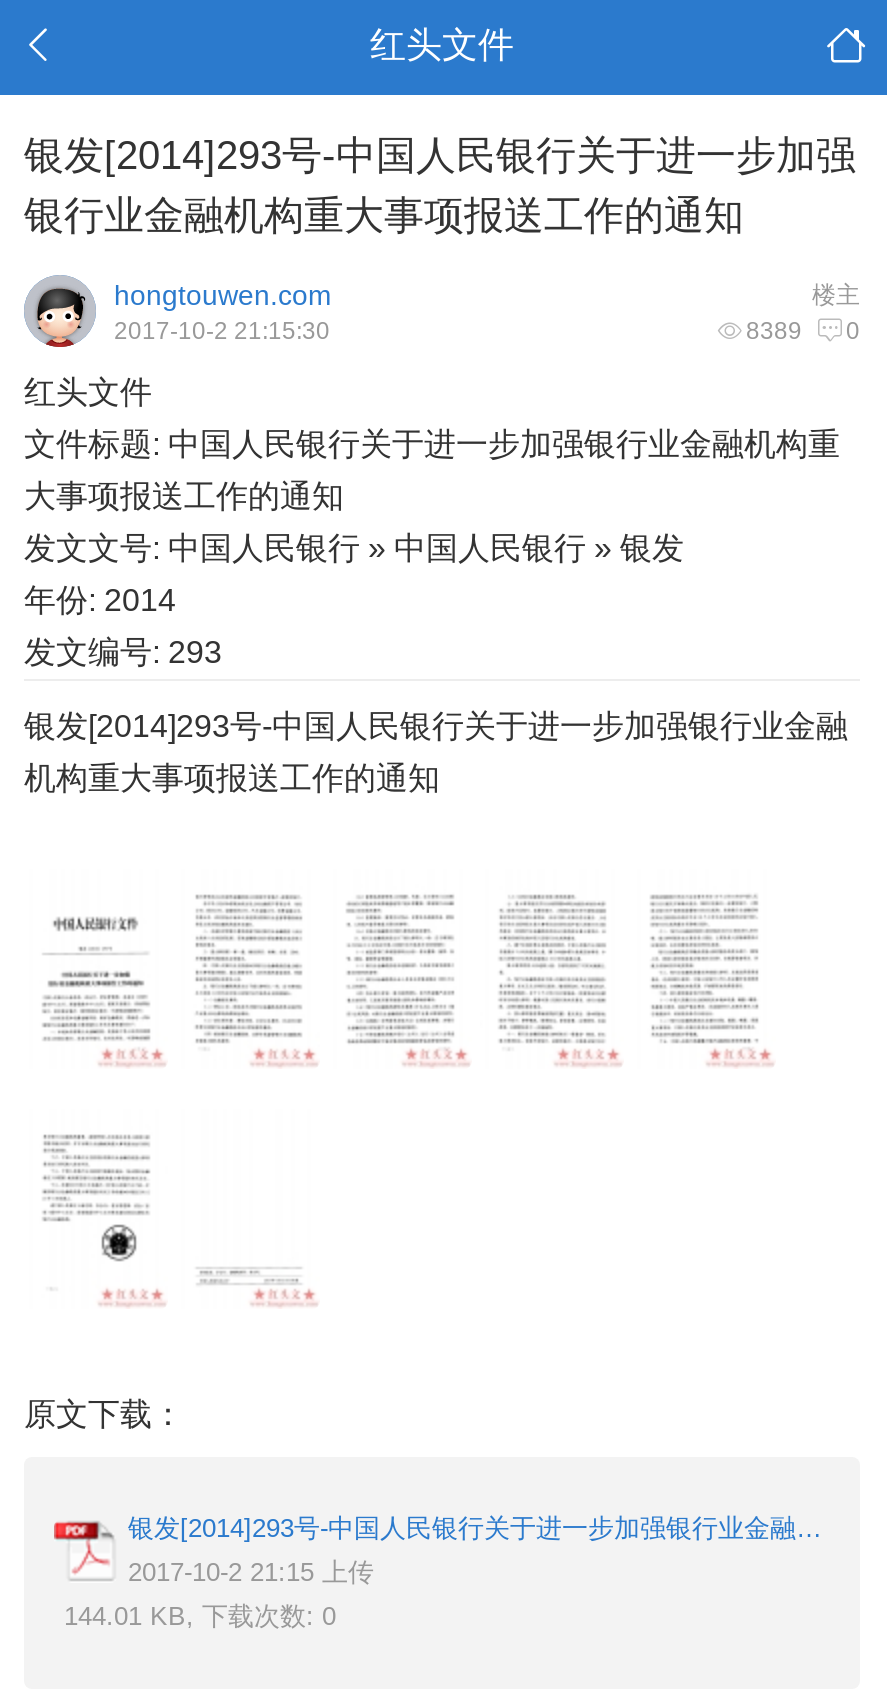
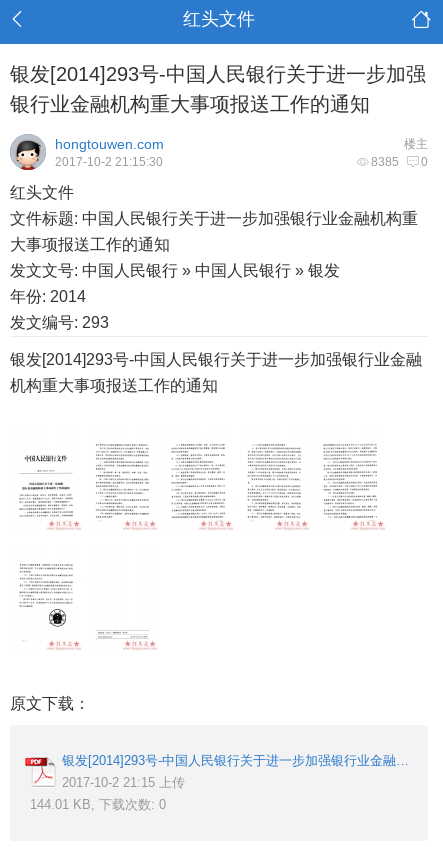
[746,317,860,345] 8389 0 -> [371,155,428,169] 8385 0

